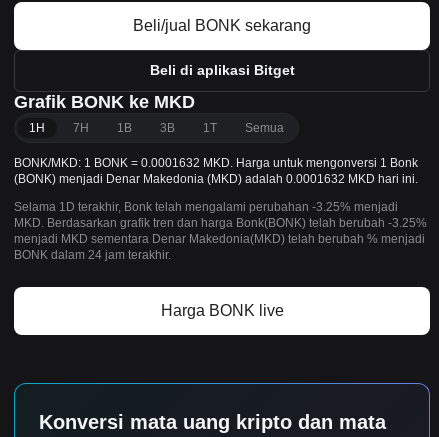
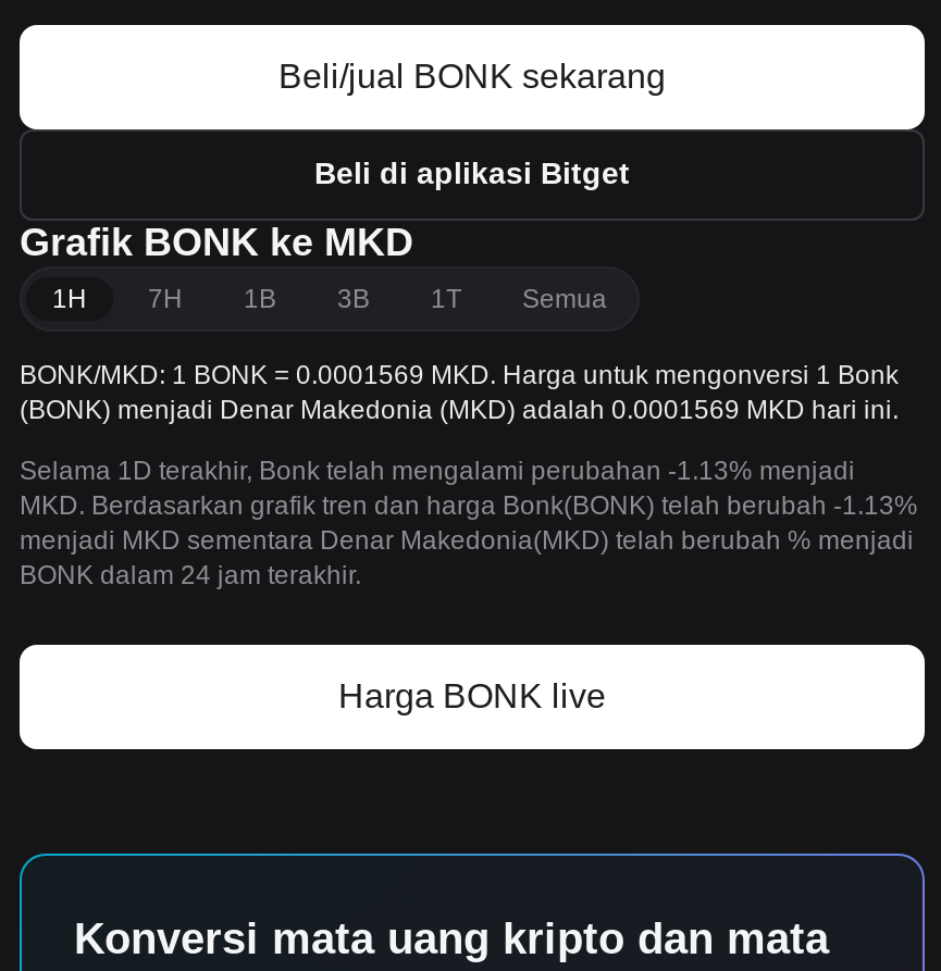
[14,156,418,170] BONK/MKD: 1 BONK = 0.0001632 MKD. Harga untuk mengonversi 1 Bonk -> [20,360,899,390] BONK/MKD: 1 BONK = 0.0001569 MKD. Harga untuk mengonversi 1 Bonk
[14,172,418,186] (BONK) menjadi Denar Makedonia (MKD) adalah 0.0001632 MKD hari ini. -> [20,395,899,425] (BONK) menjadi Denar Makedonia (MKD) adalah 0.0001569 MKD hari ini.
[14,200,398,214] Selama 1D terakhir, Bonk telah mengalami perubahan -3.25% menjadi -> [20,456,855,486] Selama 1D terakhir, Bonk telah mengalami perubahan -1.13% menjadi
[14,216,427,230] MKD. Berdasarkan grafik tren dan harga Bonk(BONK) telah berubah -3.25% -> [20,490,918,521] MKD. Berdasarkan grafik tren dan harga Bonk(BONK) telah berubah -1.13%

